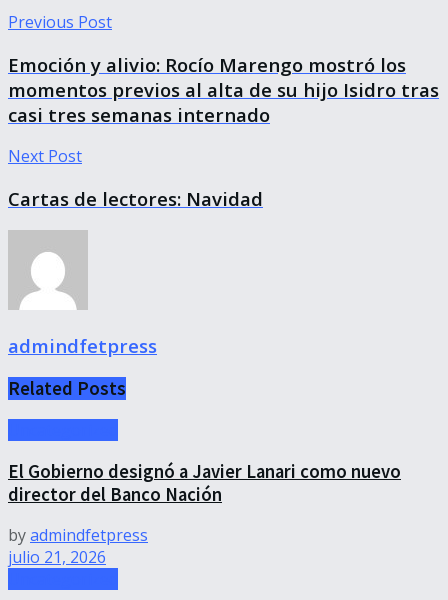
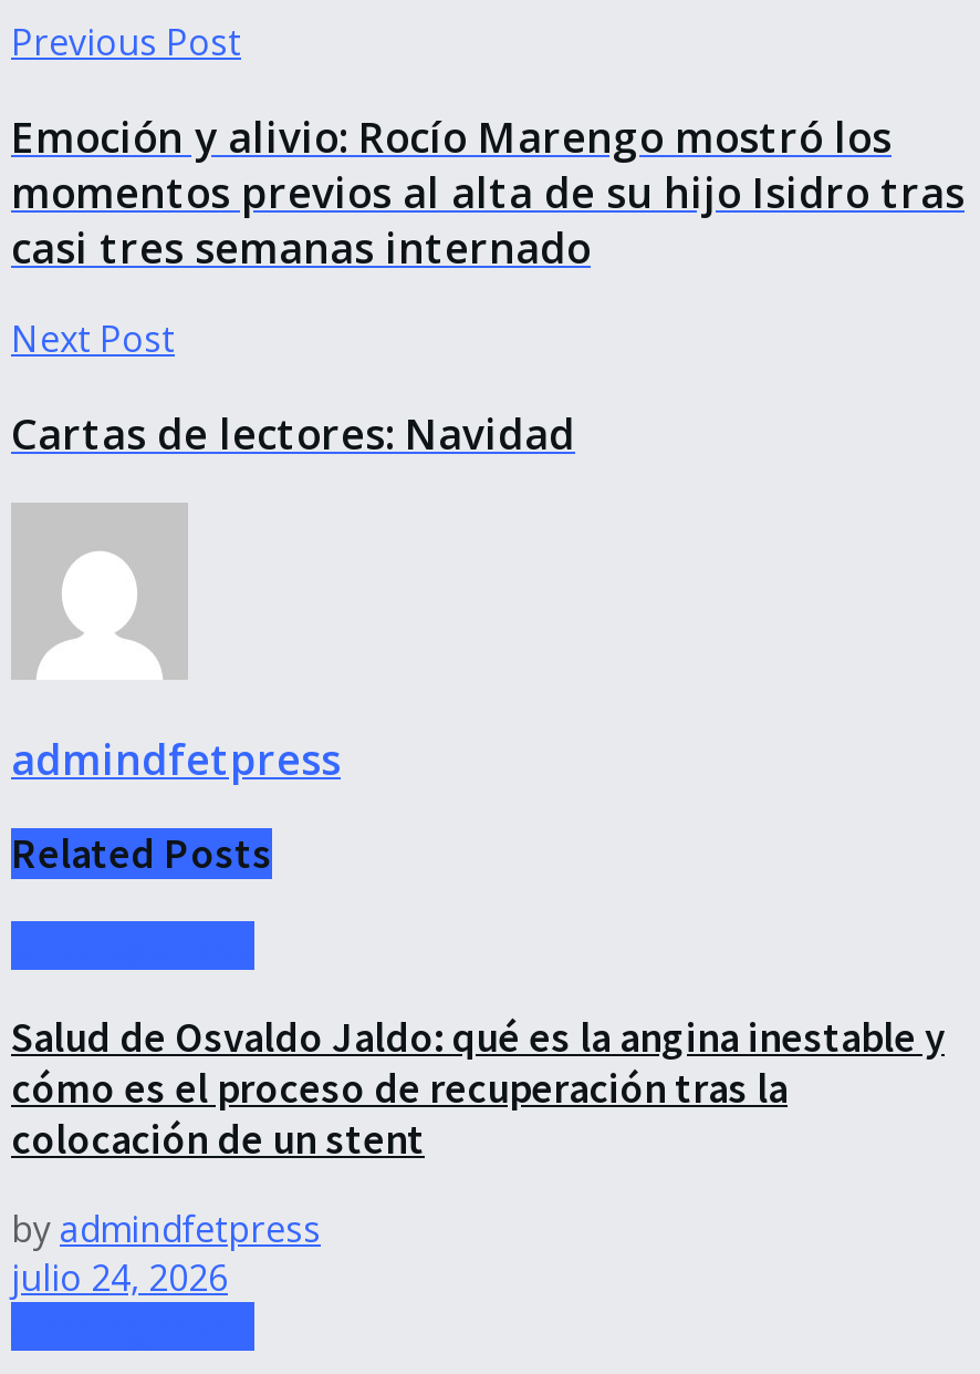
[8,459,401,505] El Gobierno designó a Javier Lanari como nuevo | director del Banco Nación -> [11,1011,945,1164] Salud de Osvaldo Jaldo: qué es la angina inestable y | cómo es el proceso de recuperación tras la | colocación de un stent
[8,546,106,568] julio 21, 2026 -> [11,1254,228,1302] julio 24, 2026

